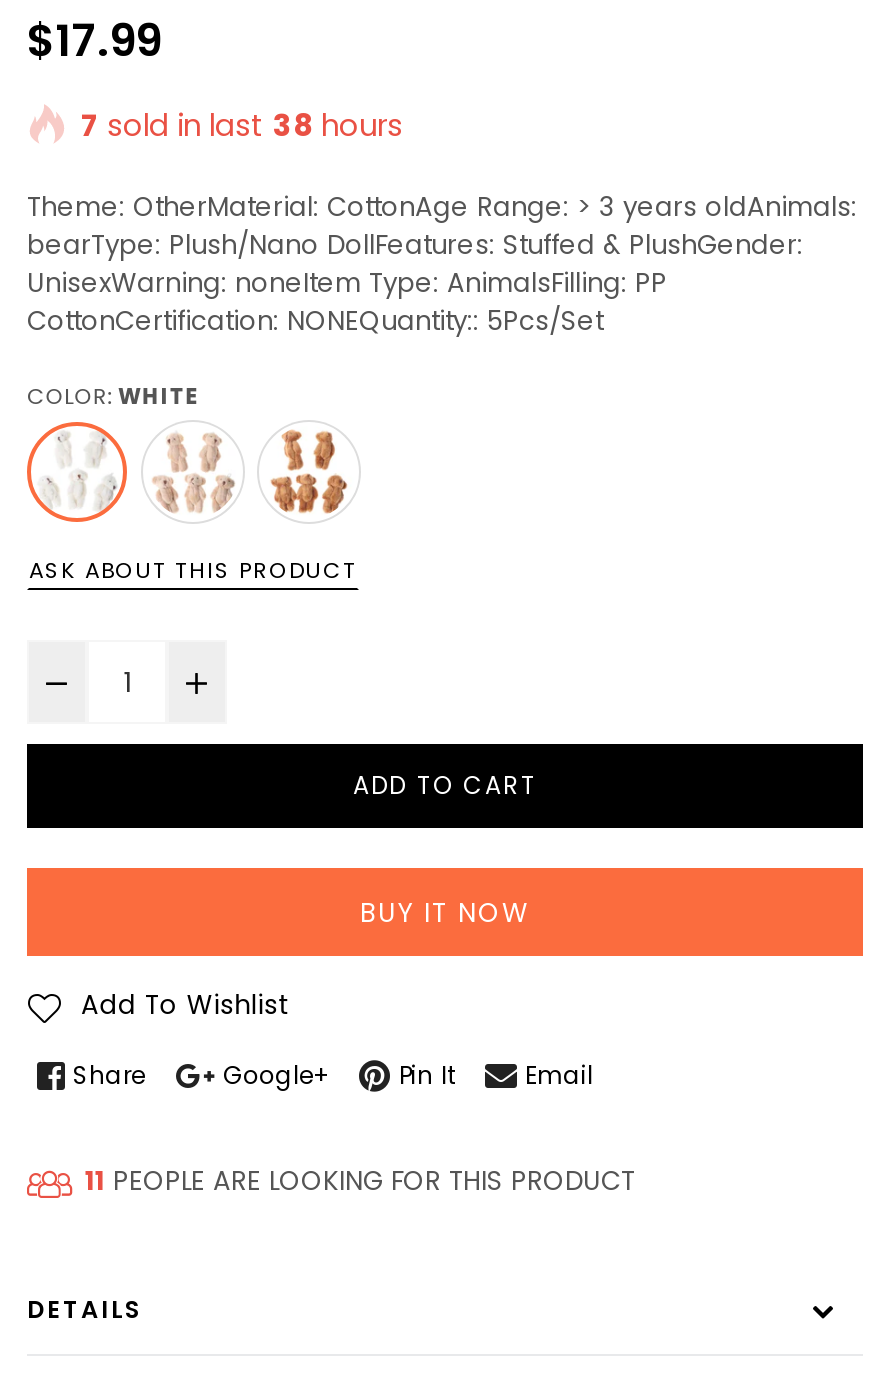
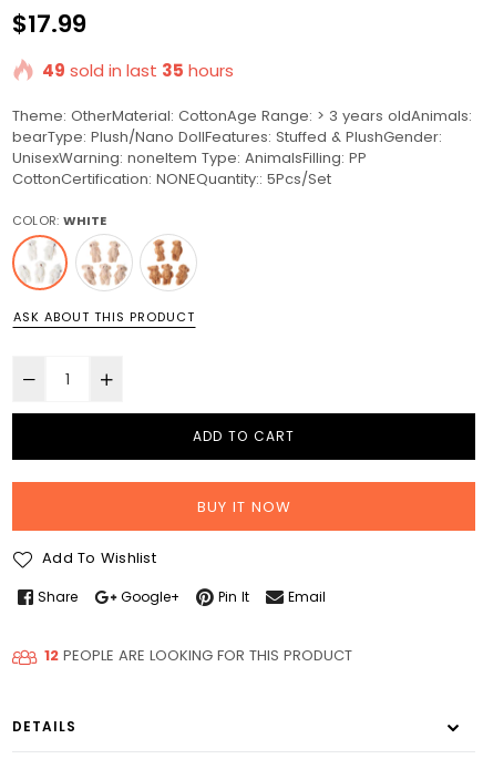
[81,105,403,147] 7 sold in last 38 hours -> [42,59,234,82] 49 sold in last 35 hours
[85,1163,635,1201] 11 PEOPLE ARE LOOKING FOR THIS PRODUCT -> [44,645,352,666] 12 PEOPLE ARE LOOKING FOR THIS PRODUCT

